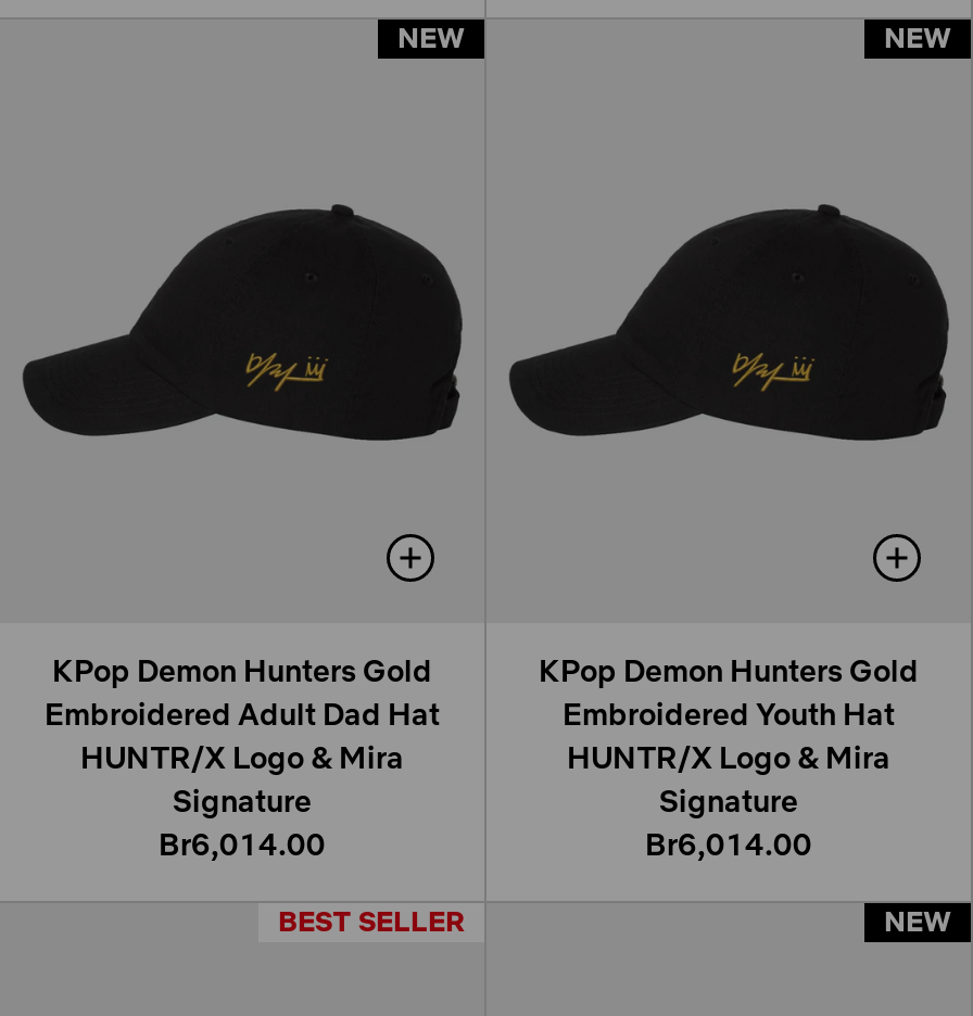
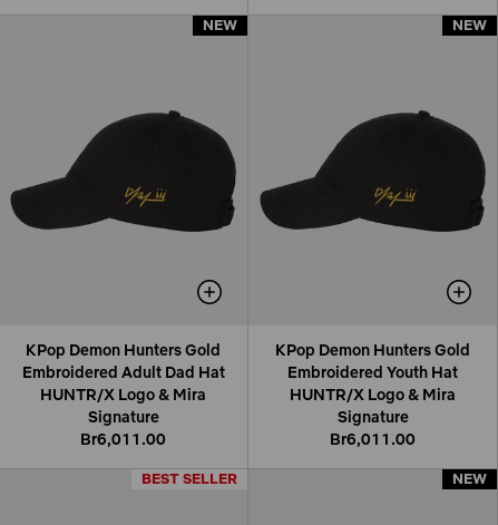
[159,825,326,864] Br6,014.00 -> [80,429,166,449] Br6,011.00
[645,825,812,864] Br6,014.00 -> [330,429,416,449] Br6,011.00

